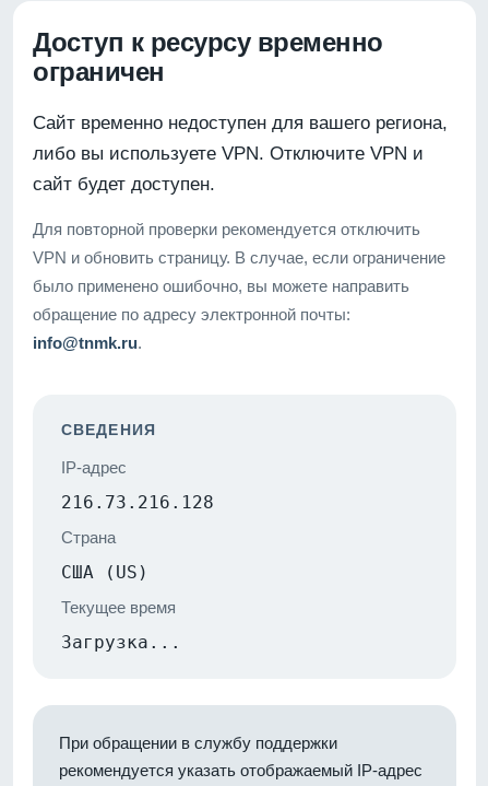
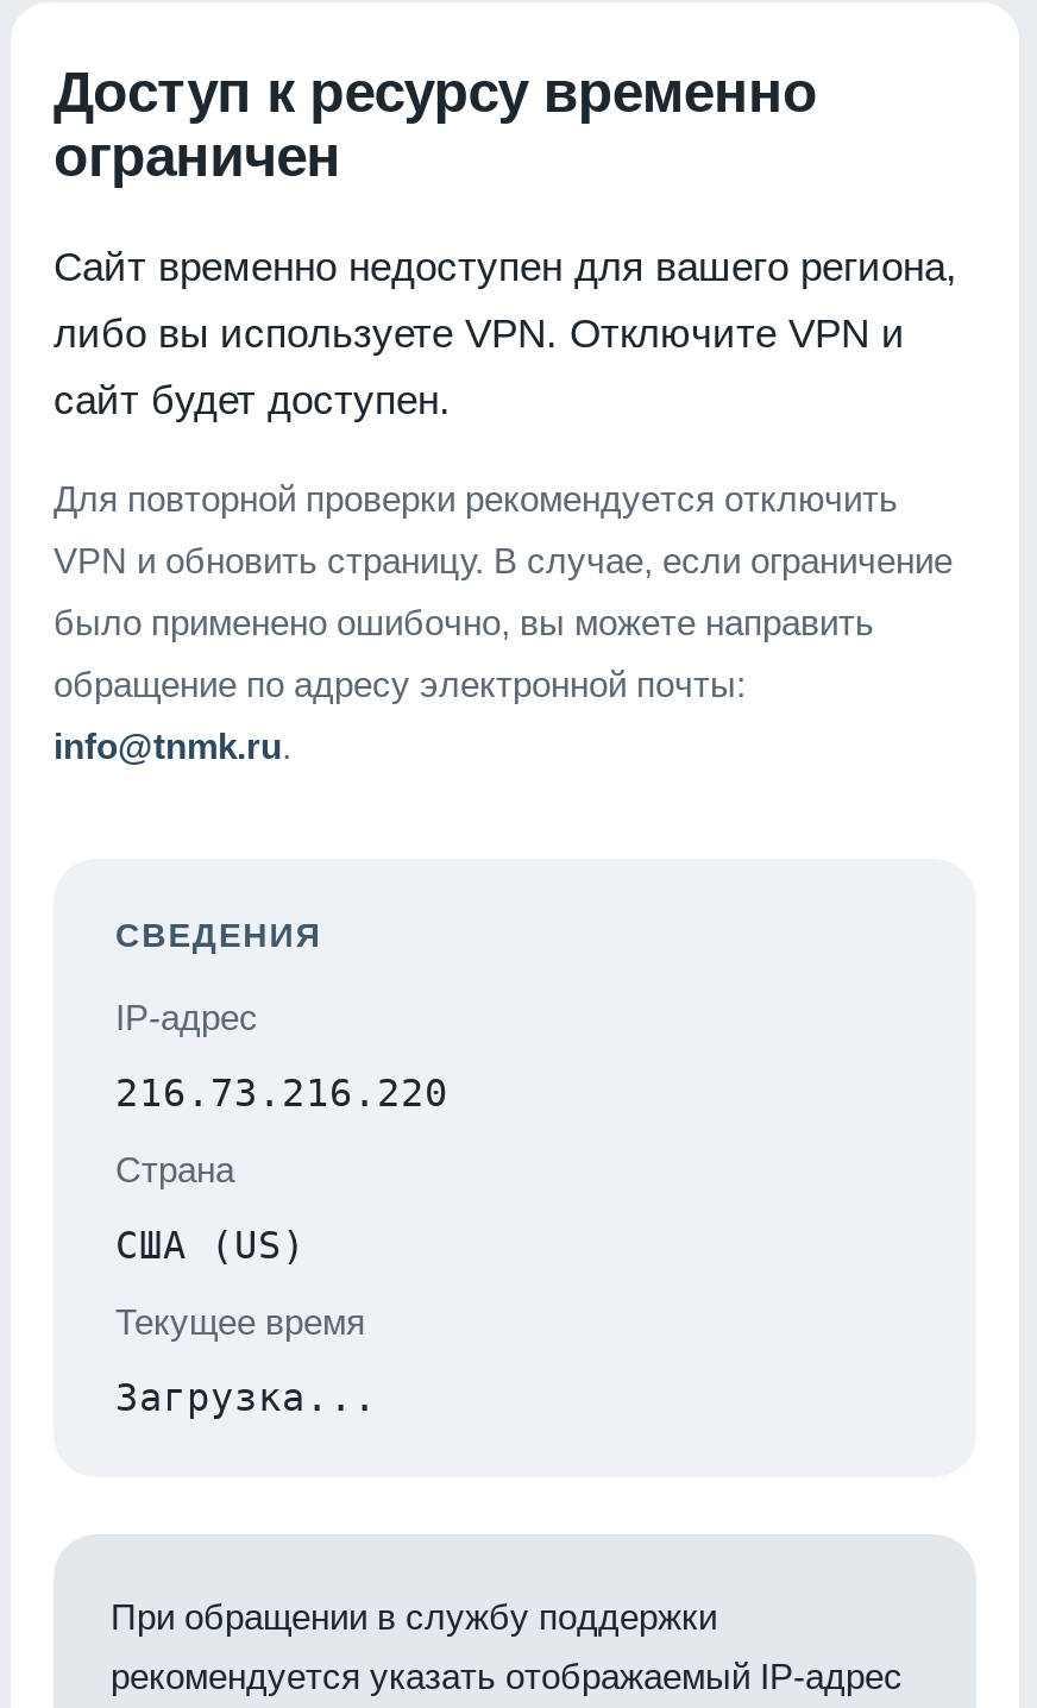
[61,491,214,512] 216.73.216.128 -> [115,1069,448,1114] 216.73.216.220

